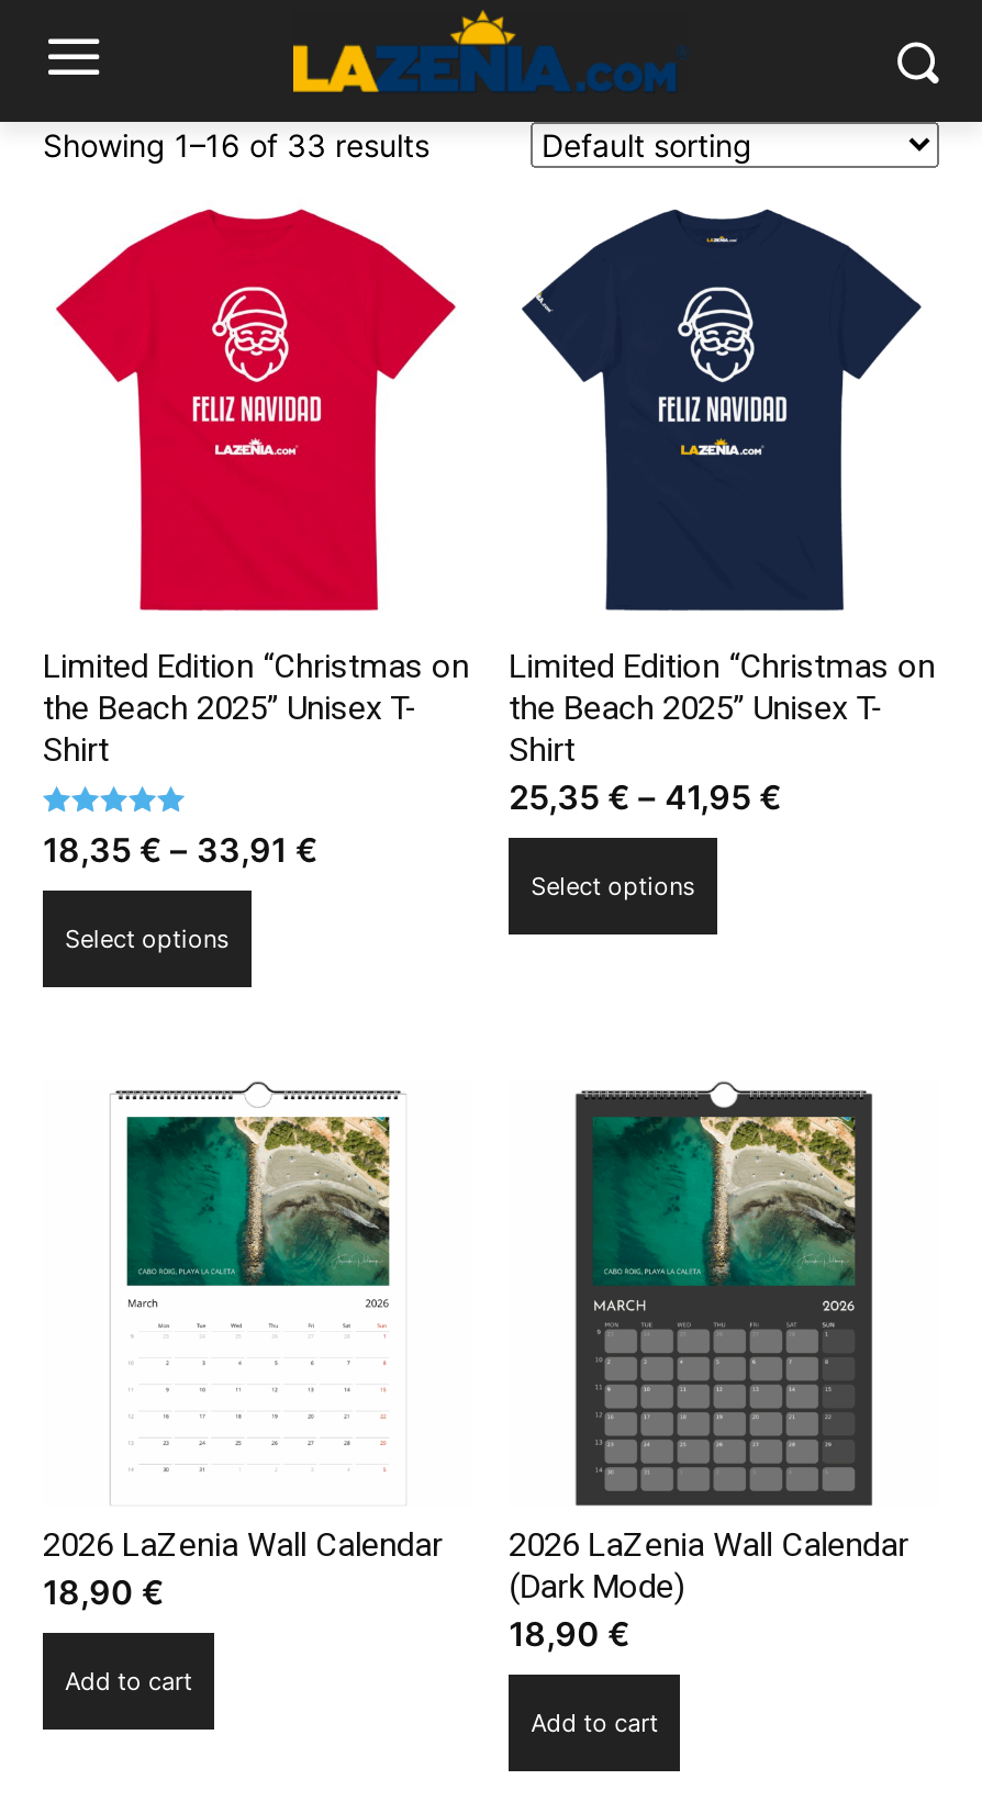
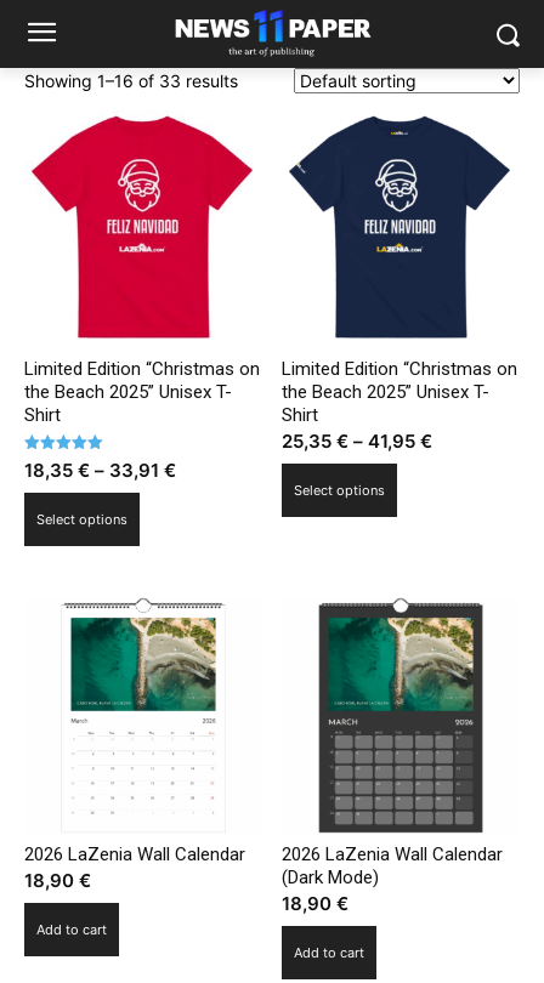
[291,10,676,100] [image] -> [163,7,373,57] [image]

